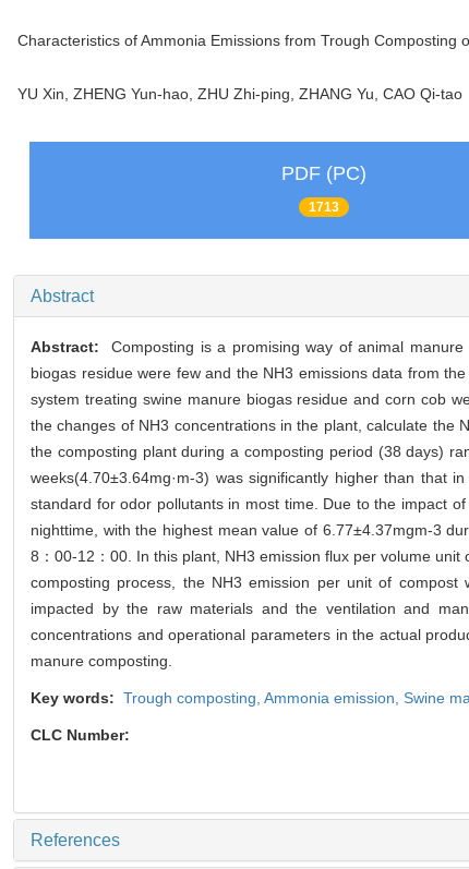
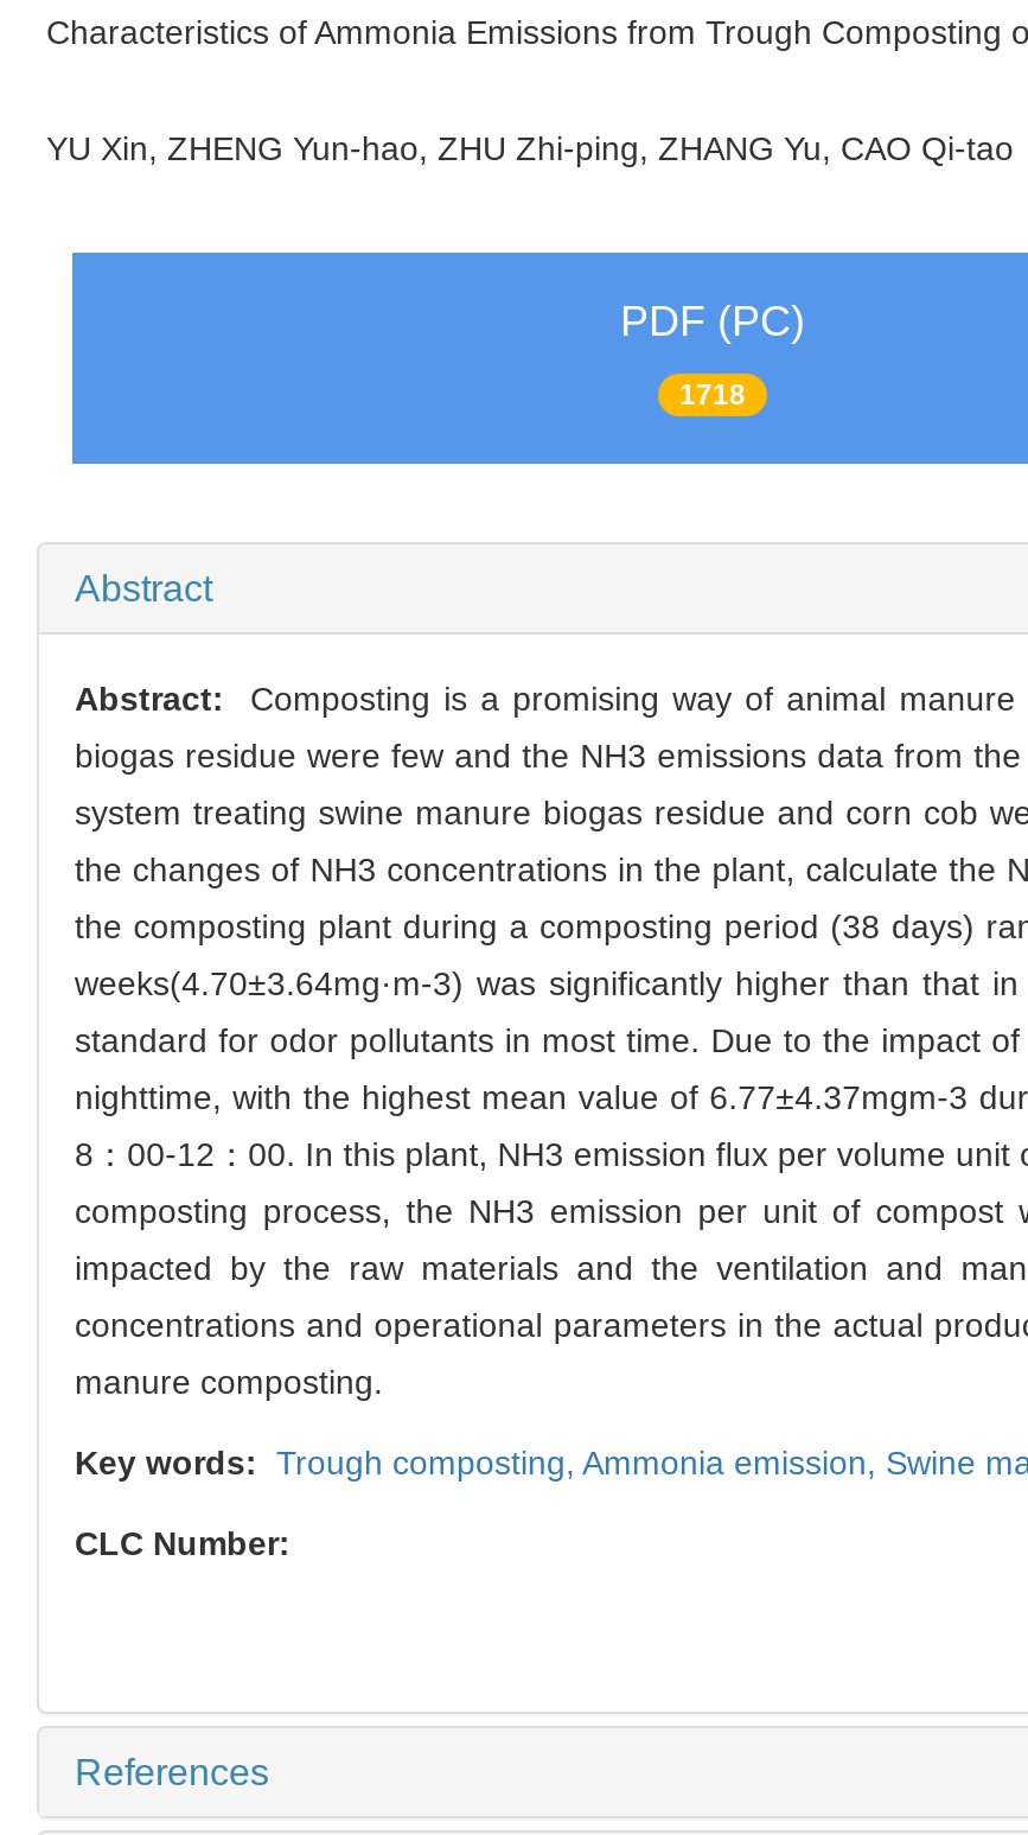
[309,200,339,215] 1713 -> [679,379,746,412] 1718

